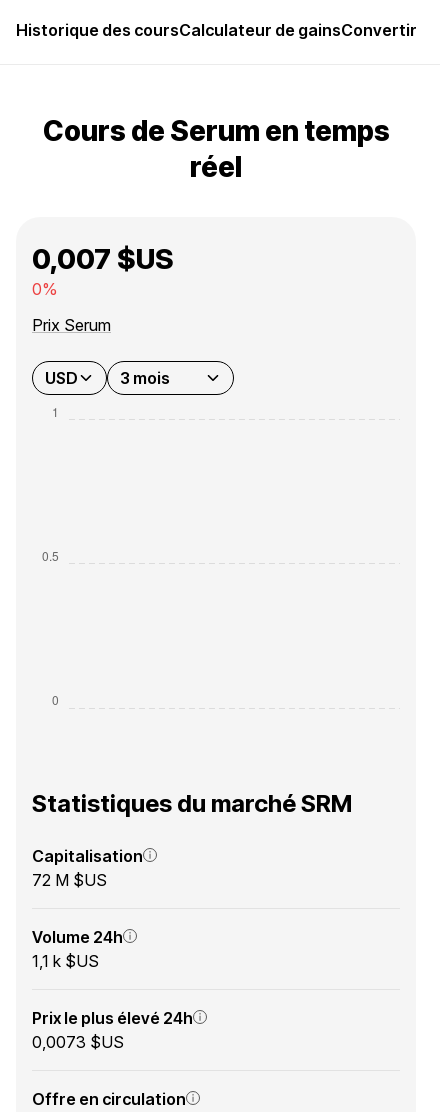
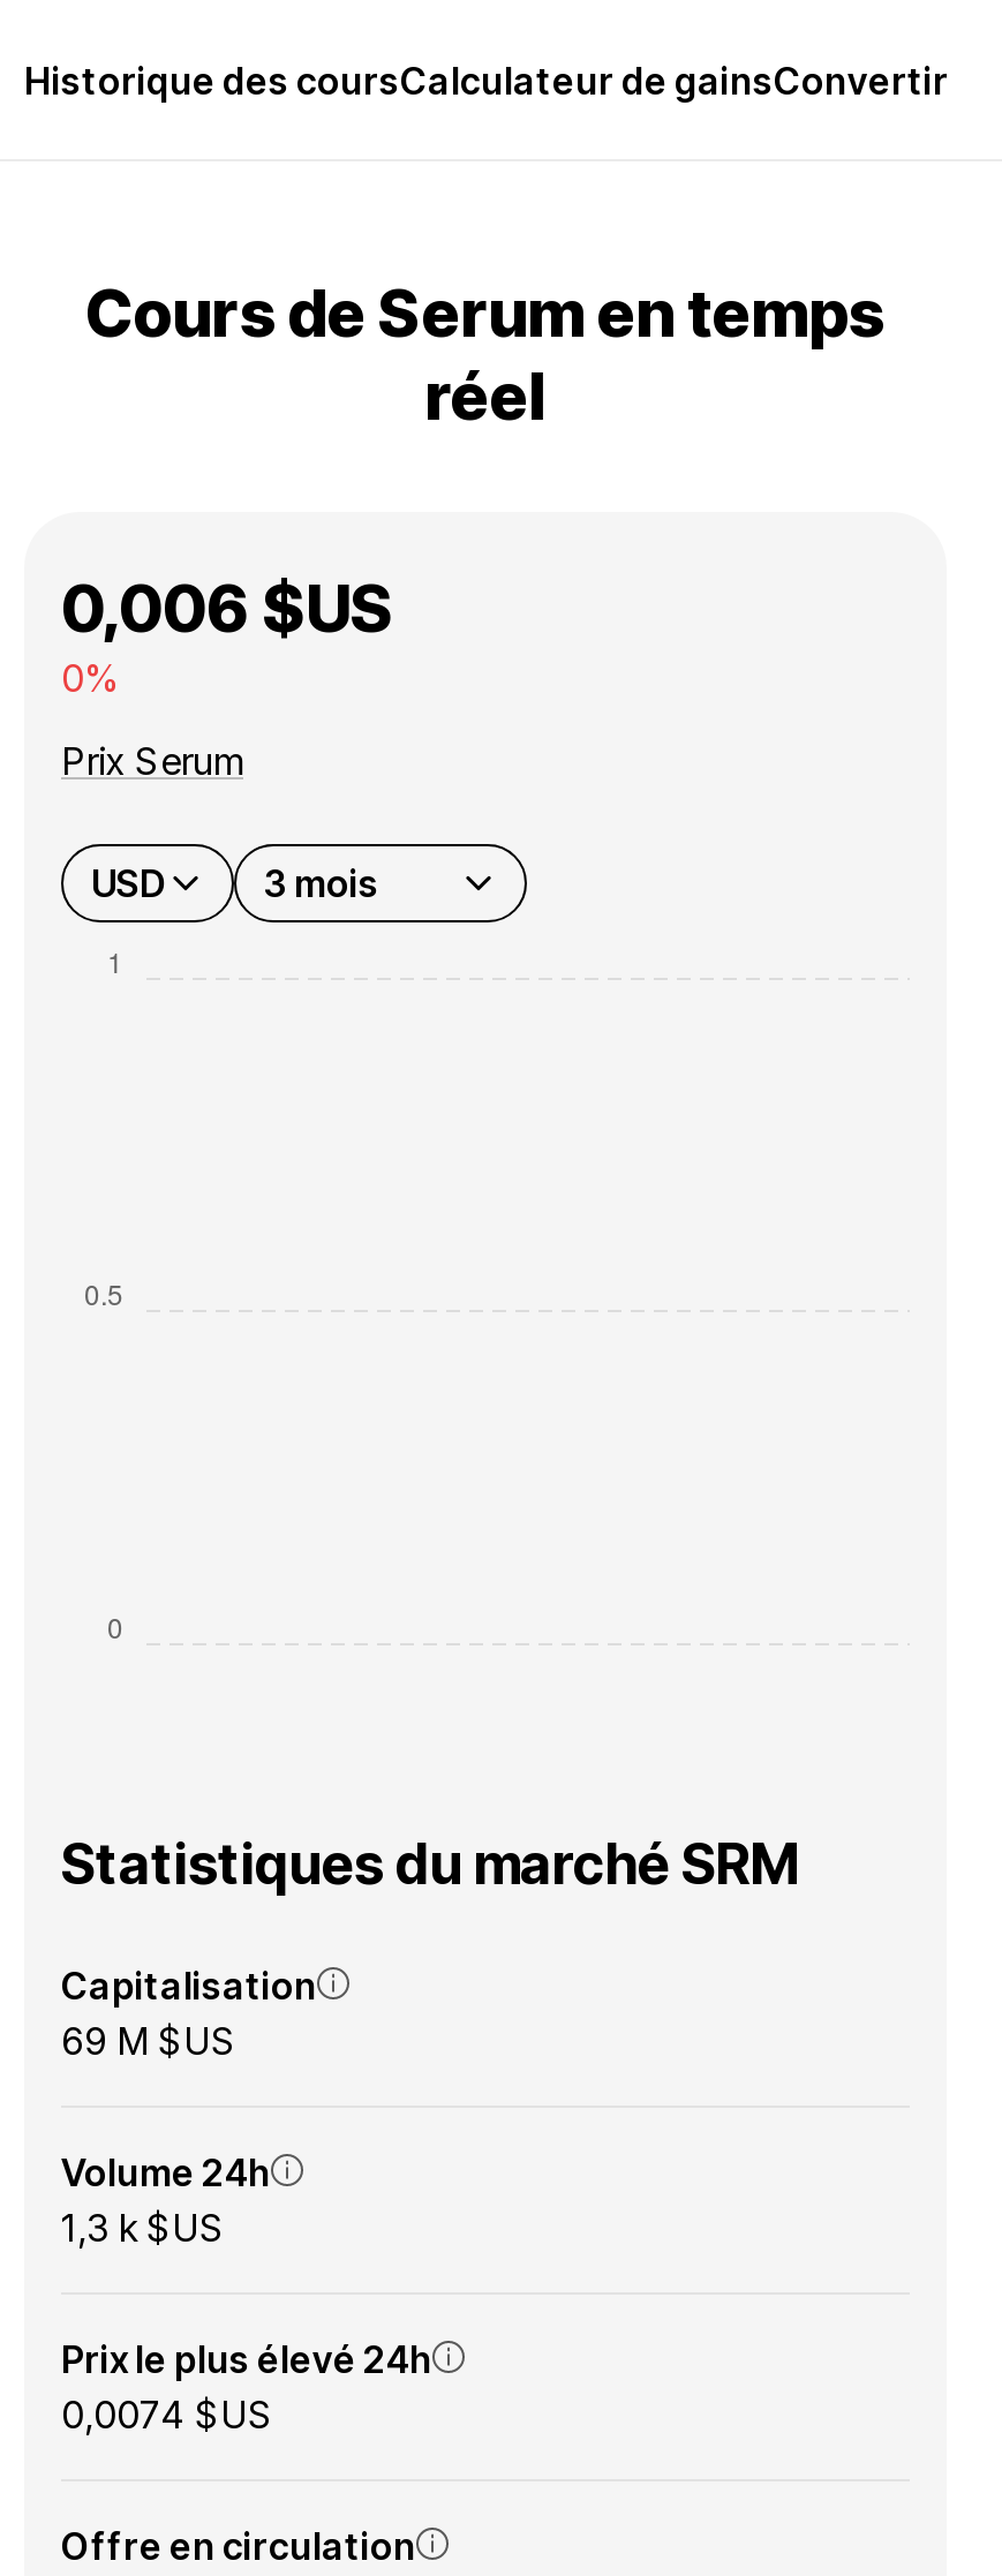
[32,242,174,276] 0,007 $US -> [61,570,393,648] 0,006 $US
[32,870,107,890] 72 M $US -> [61,2018,236,2064] 69 M $US
[32,951,99,971] 1,1 k $US -> [61,2205,225,2251] 1,3 k $US
[32,1032,124,1052] 0,0073 $US -> [61,2392,273,2438] 0,0074 $US

